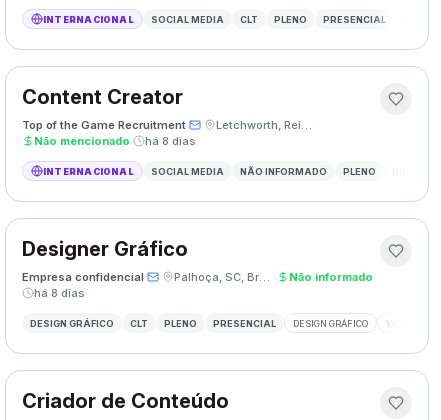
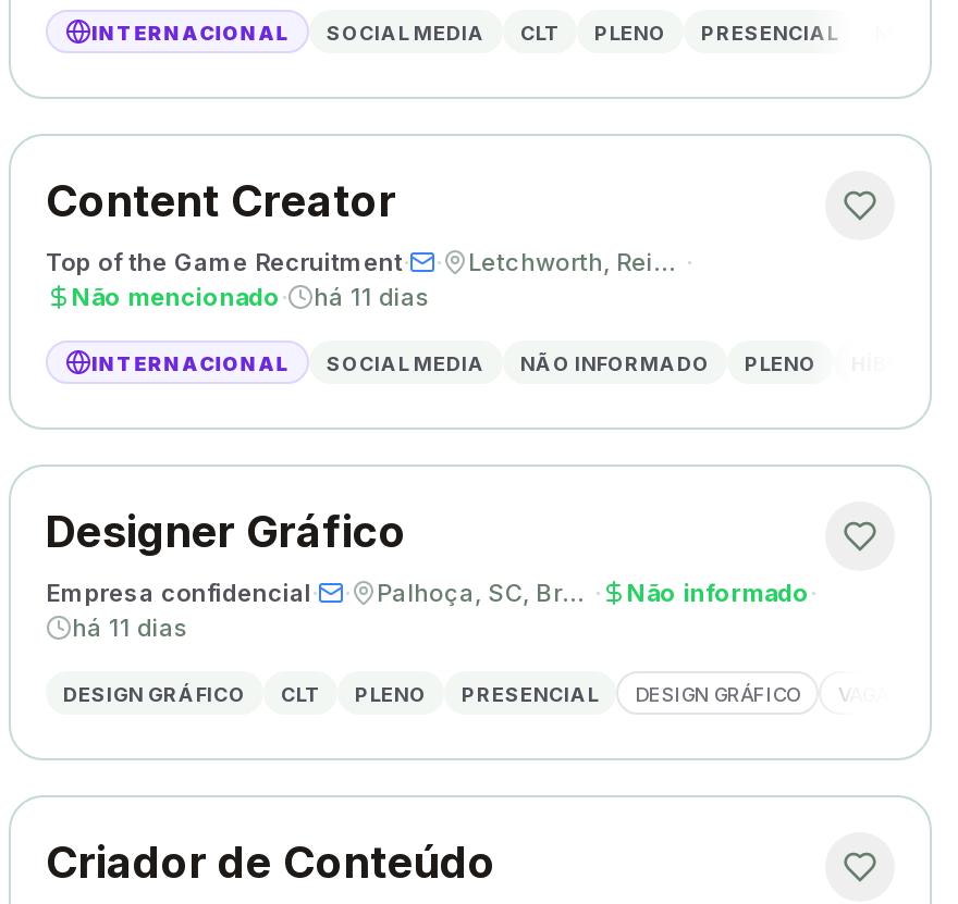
[34,134,196,148] Não mencionado · há 8 dias -> [72,282,431,312] Não mencionado · há 11 dias
[34,286,85,300] há 8 dias -> [72,612,189,643] há 11 dias

